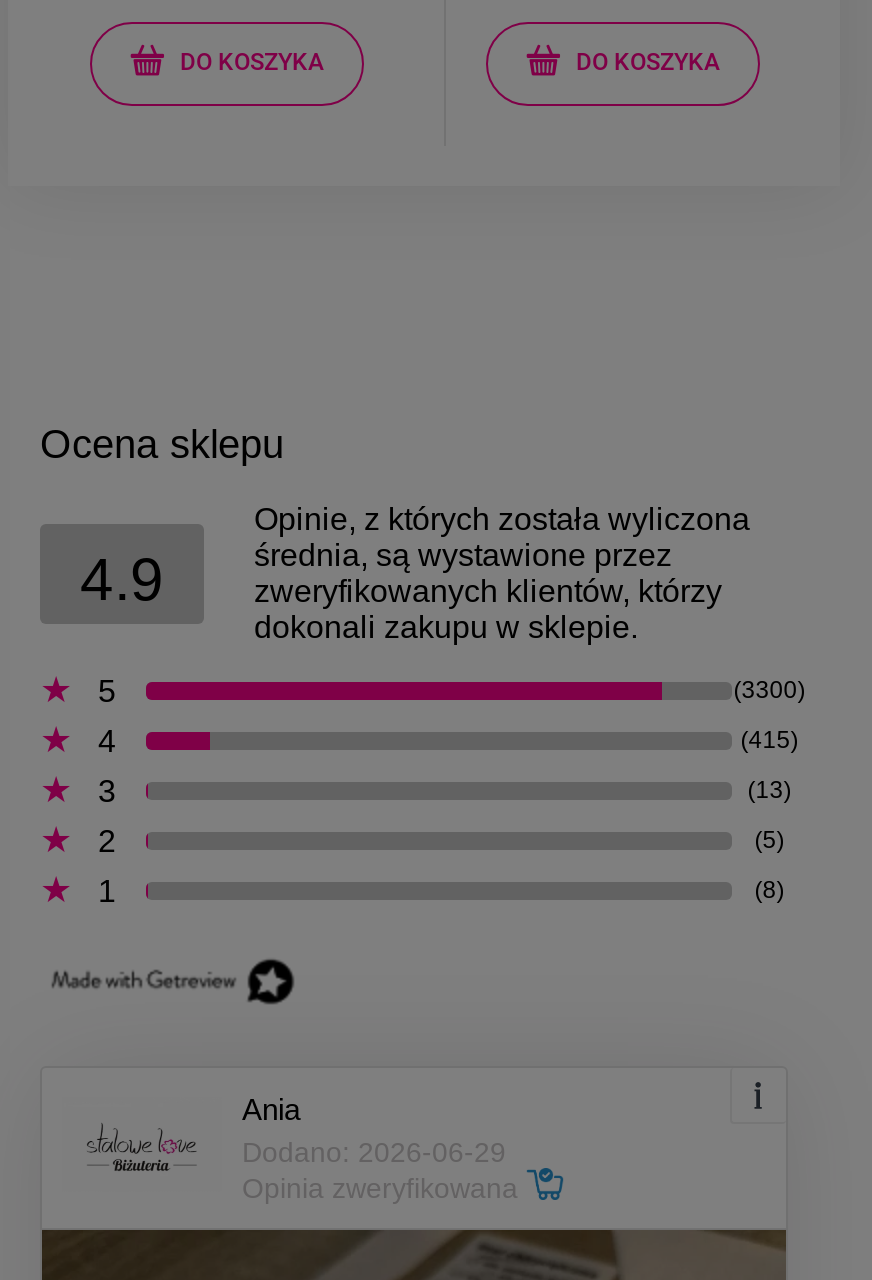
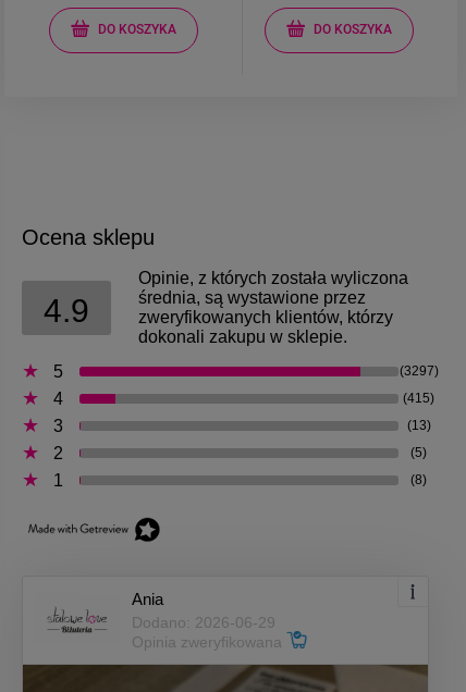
[734,675,806,703] (3300) -> [399,363,439,378] (3297)

